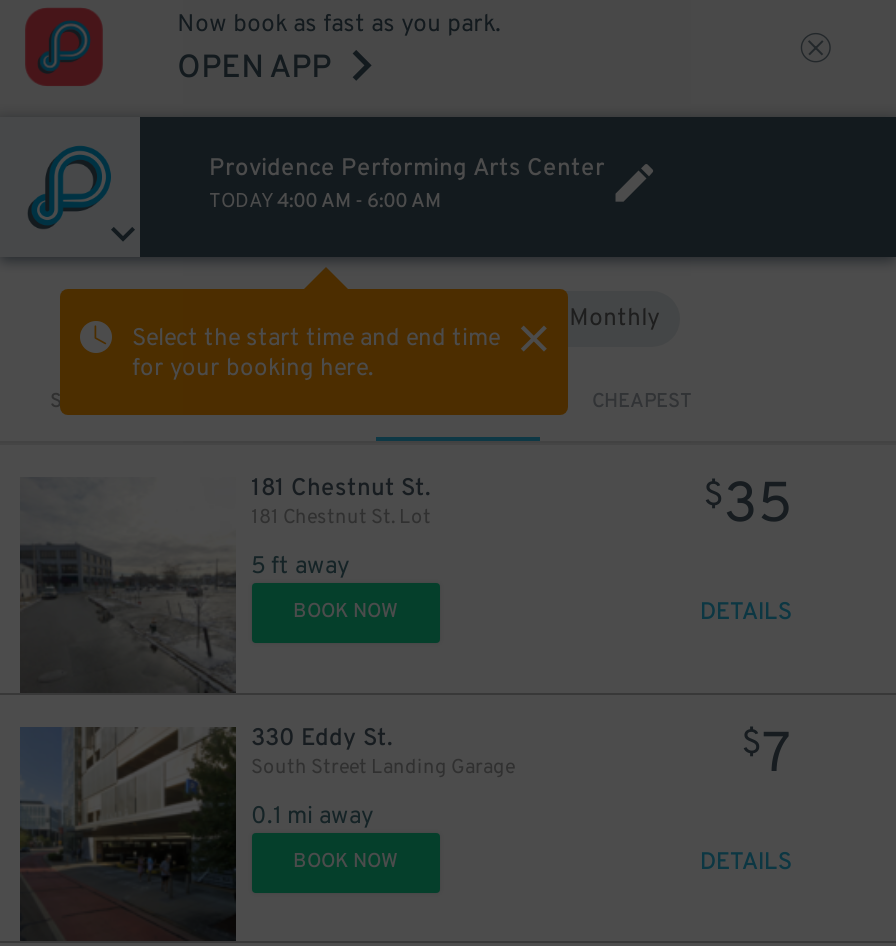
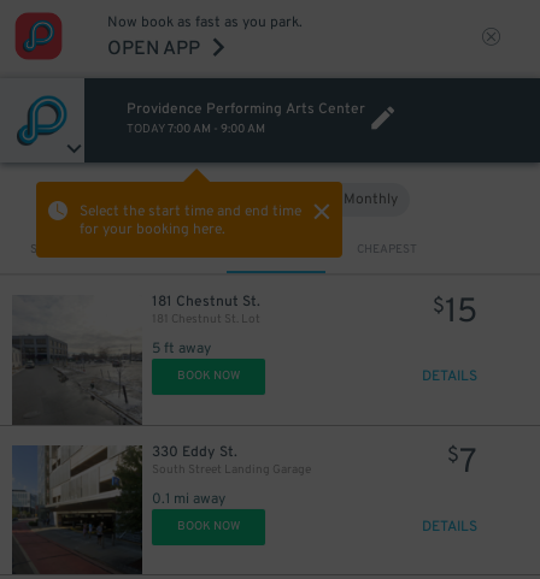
[209,189,441,215] TODAY4:00 AM - 6:00 AM -> [126,122,265,137] TODAY7:00 AM - 9:00 AM
[704,471,792,543] $35 -> [433,291,477,335] $15

